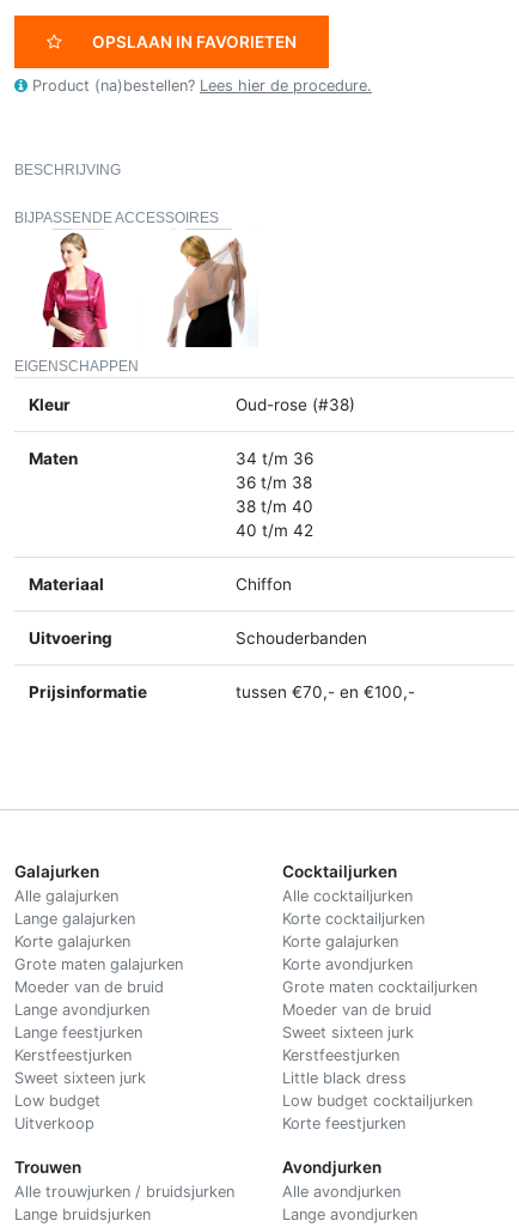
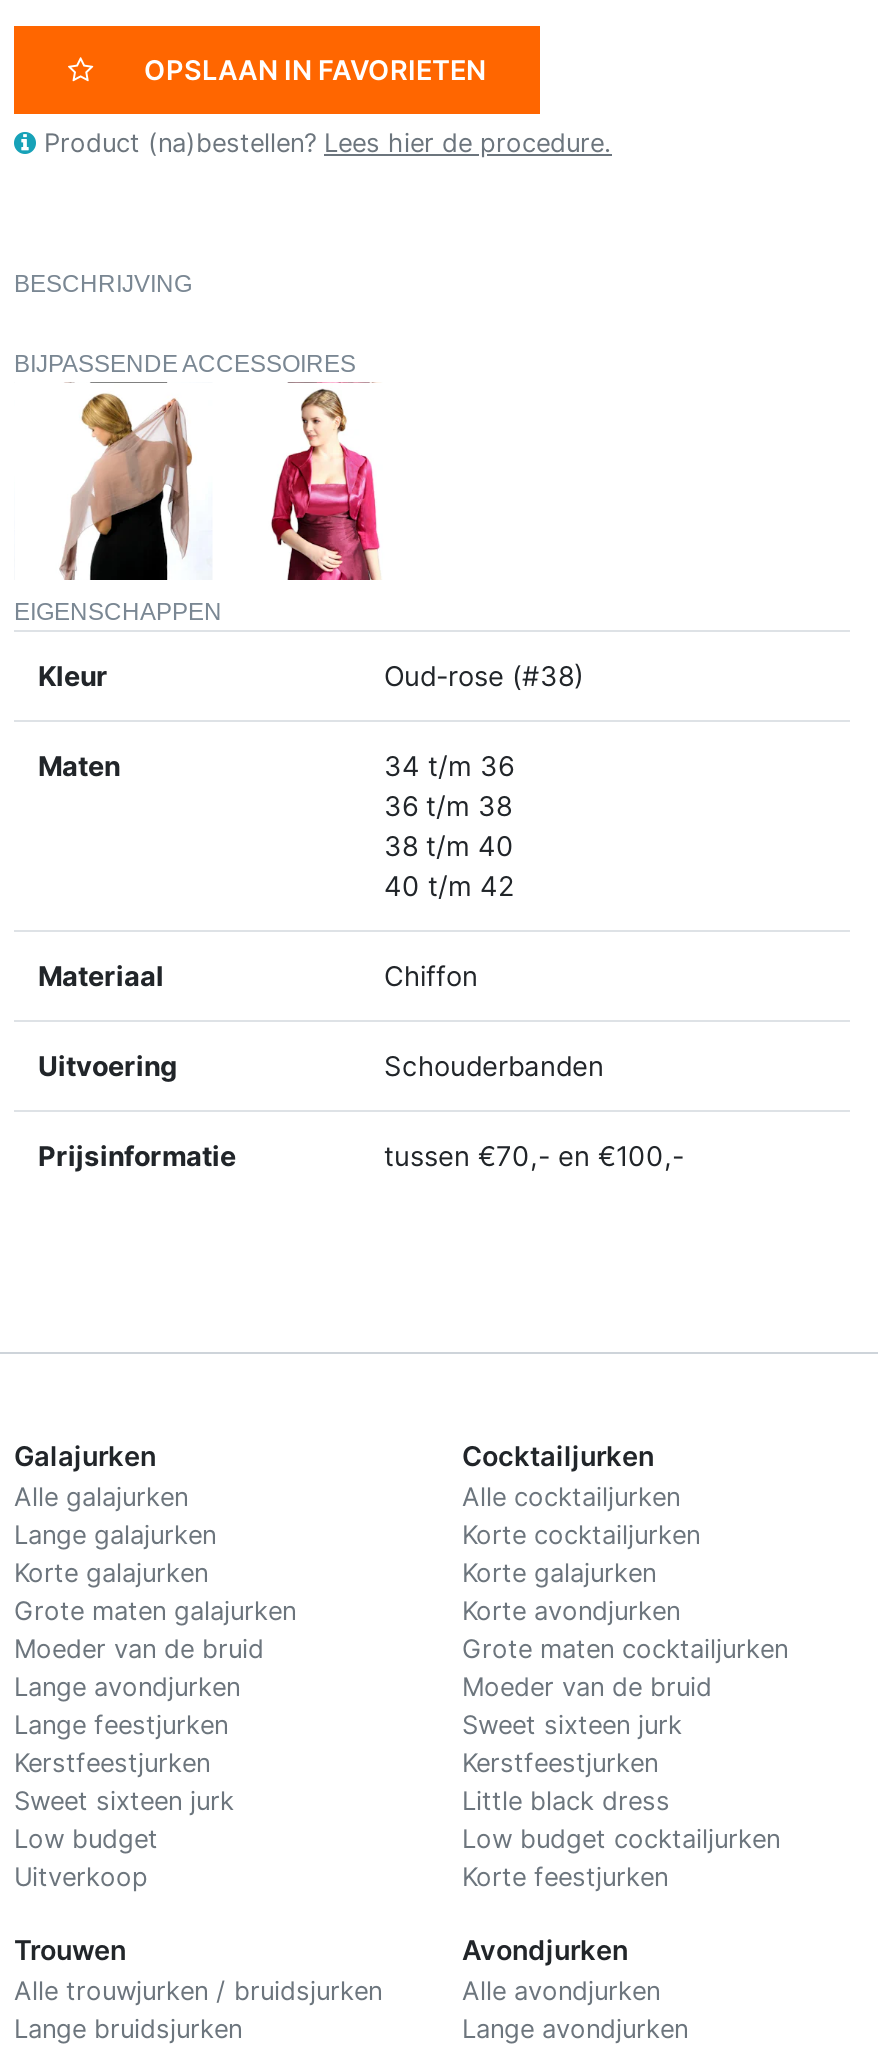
[42,232,121,348] [image] -> [58,390,194,582] [image]
[166,233,248,348] [image] -> [270,388,402,582] [image]

